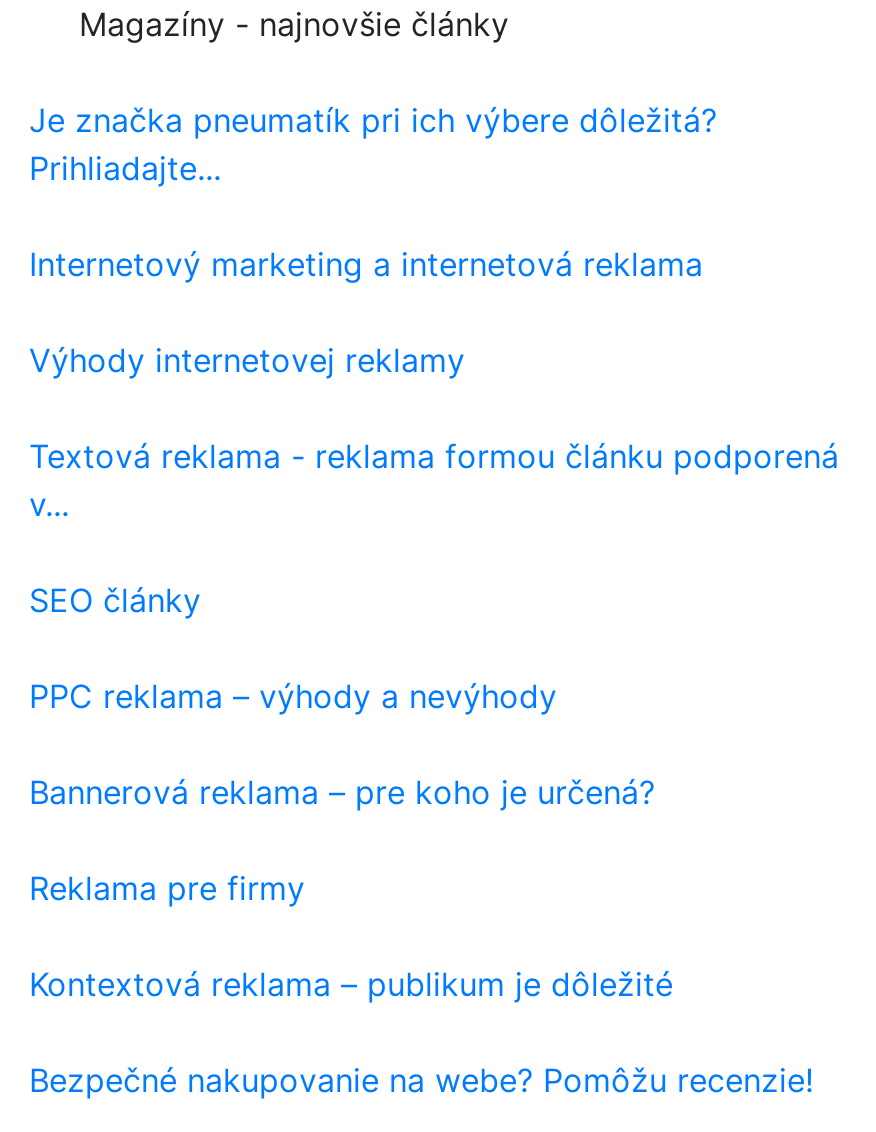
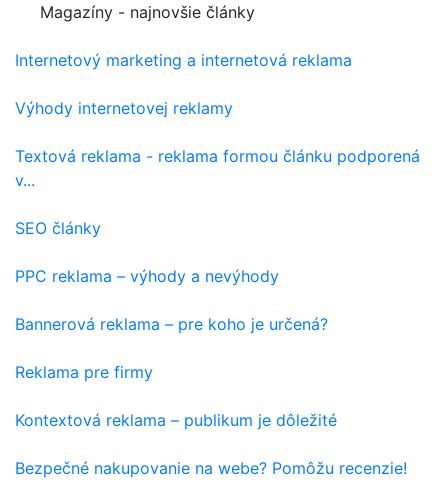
[29,101,717,189] Je značka pneumatík pri ich výbere dôležitá? | Prihliadajte... -> none

